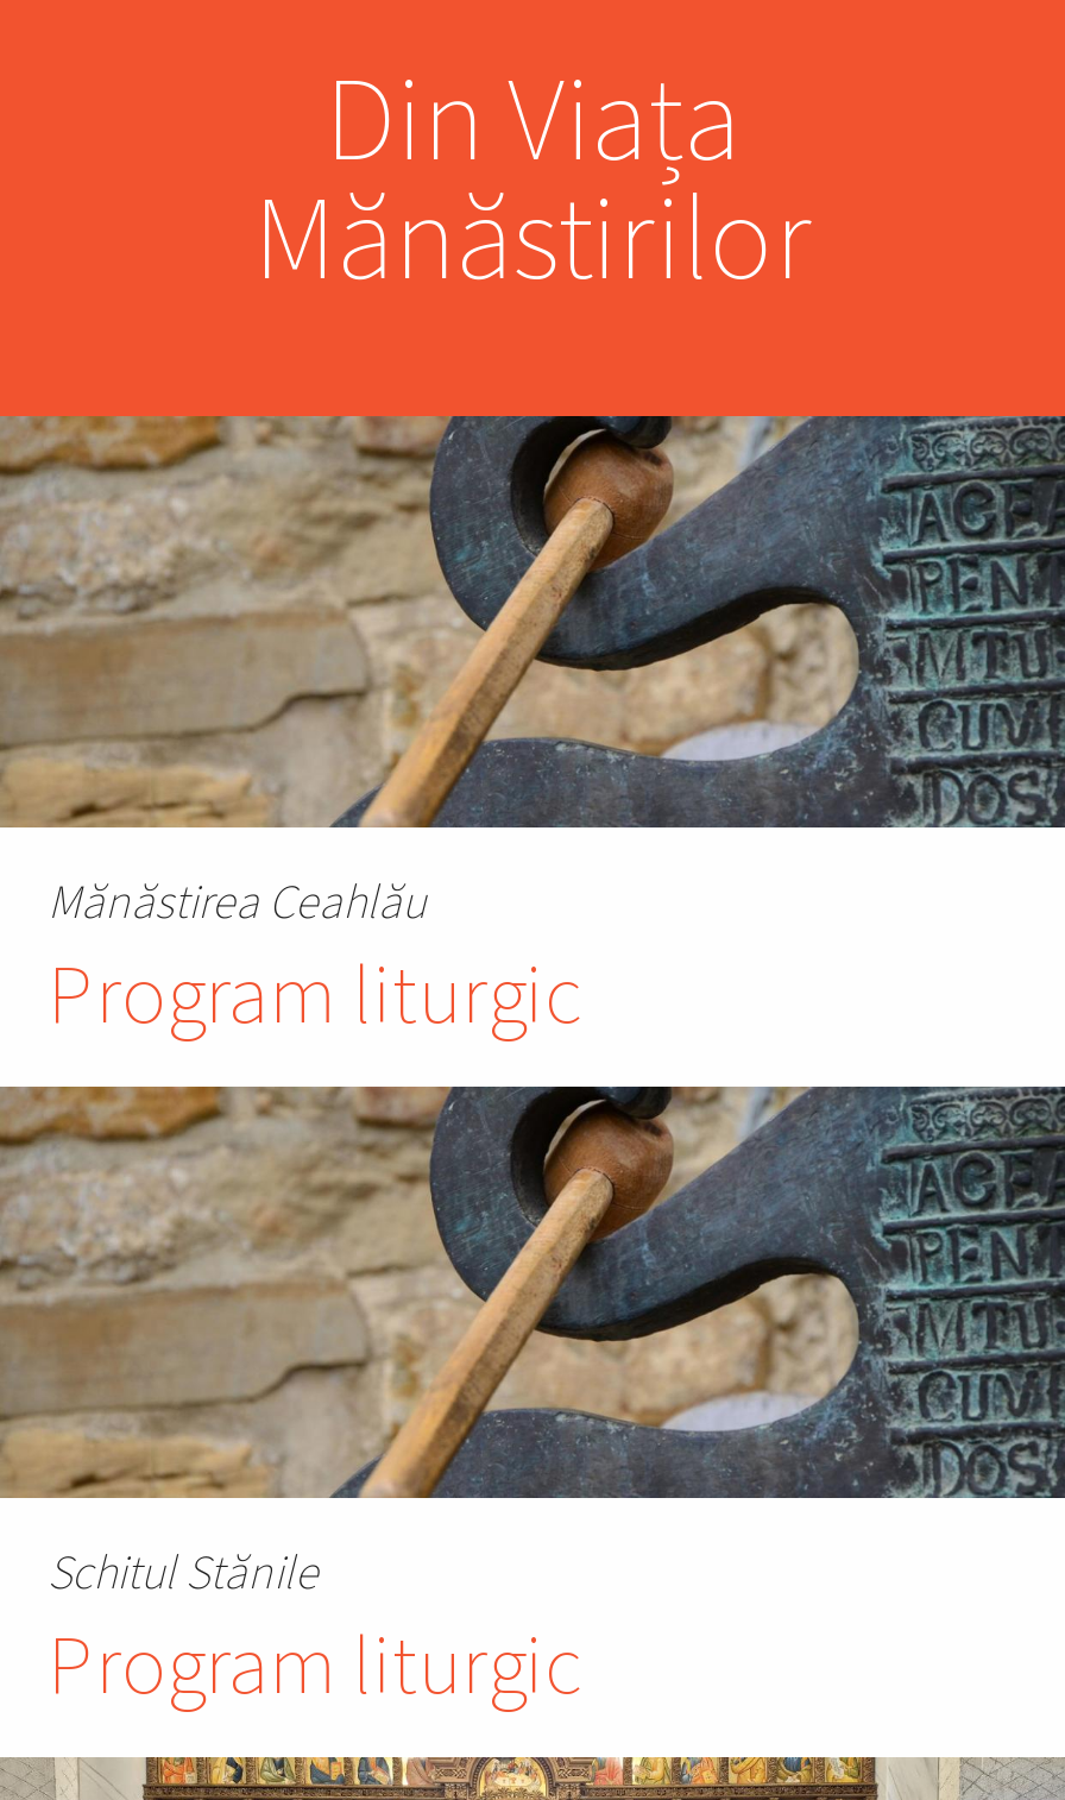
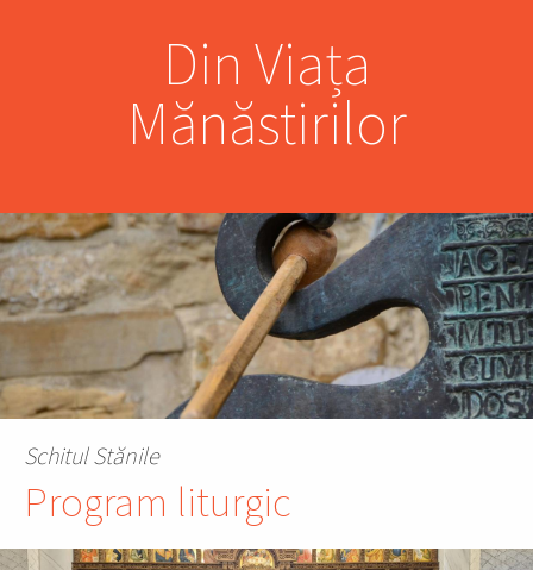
[48,870,582,1056] Mănăstirea Ceahlău | Program liturgic -> none

